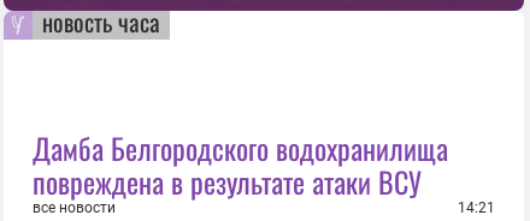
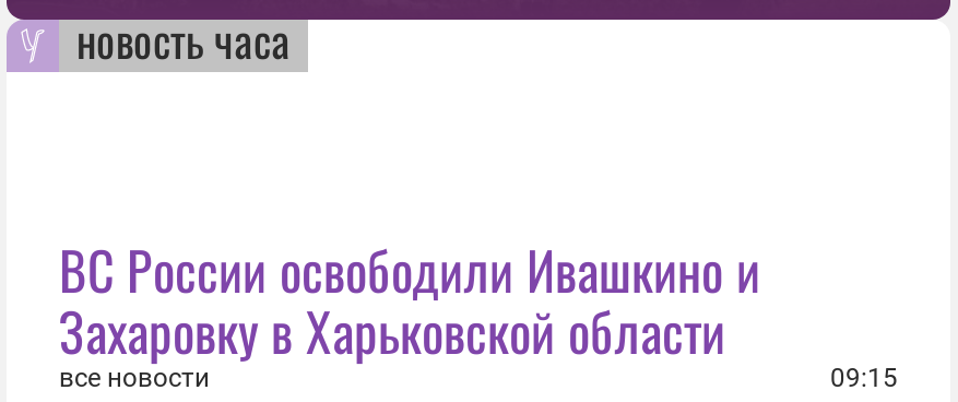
[33,127,448,203] Дамба Белгородского водохранилища | повреждена в результате атаки ВСУ -> [59,230,760,370] ВС России освободили Ивашкино и | Захаровку в Харьковской области
[458,200,495,217] 14:21 -> [830,364,898,394] 09:15

